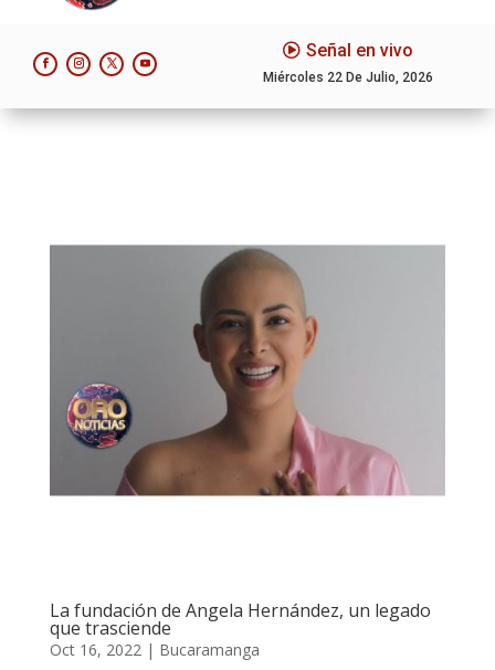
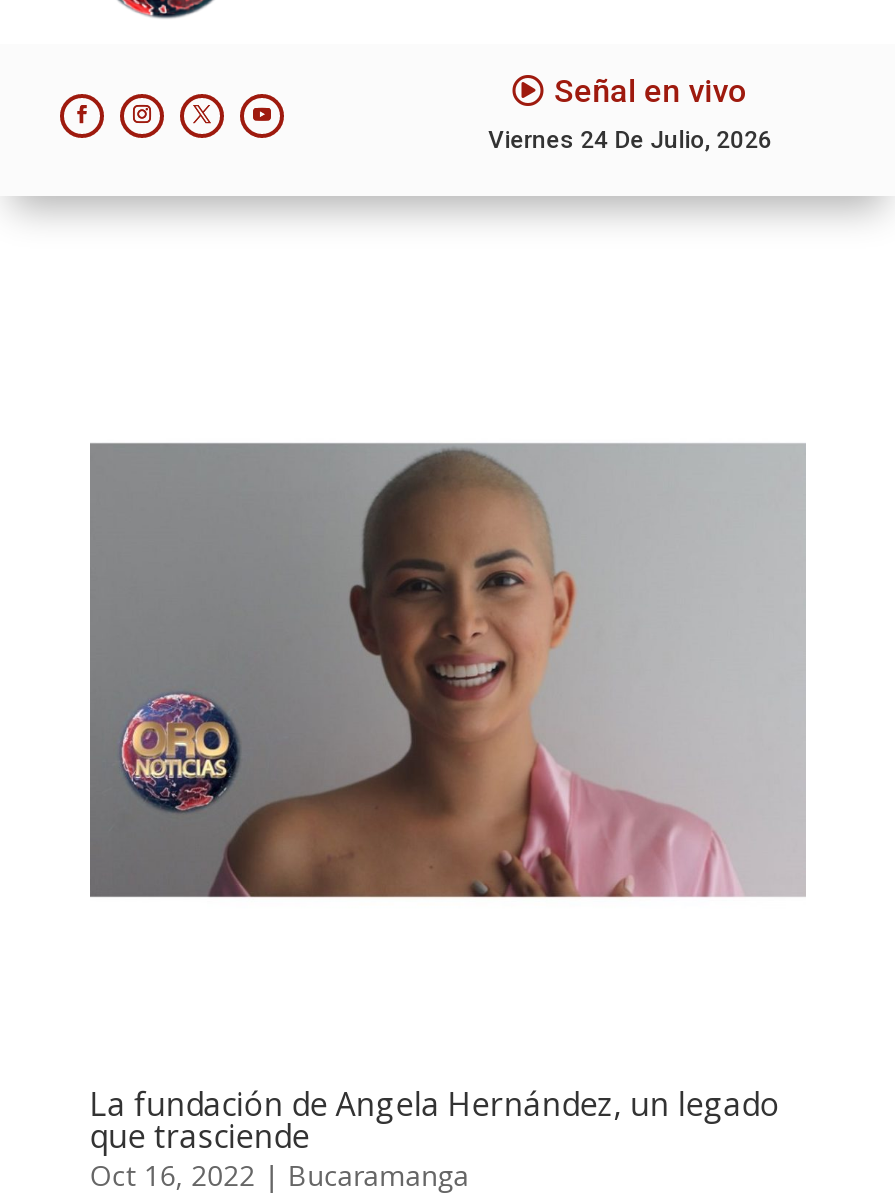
[263,69,433,85] Miércoles 22 De Julio, 2026 -> [488,125,772,153] Viernes 24 De Julio, 2026

